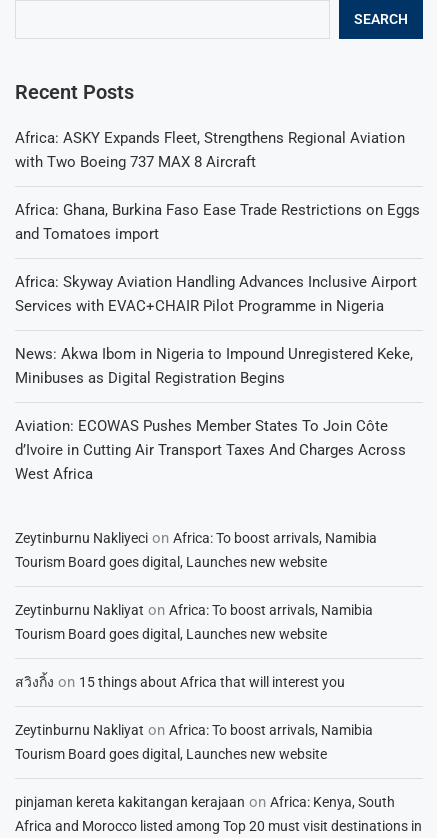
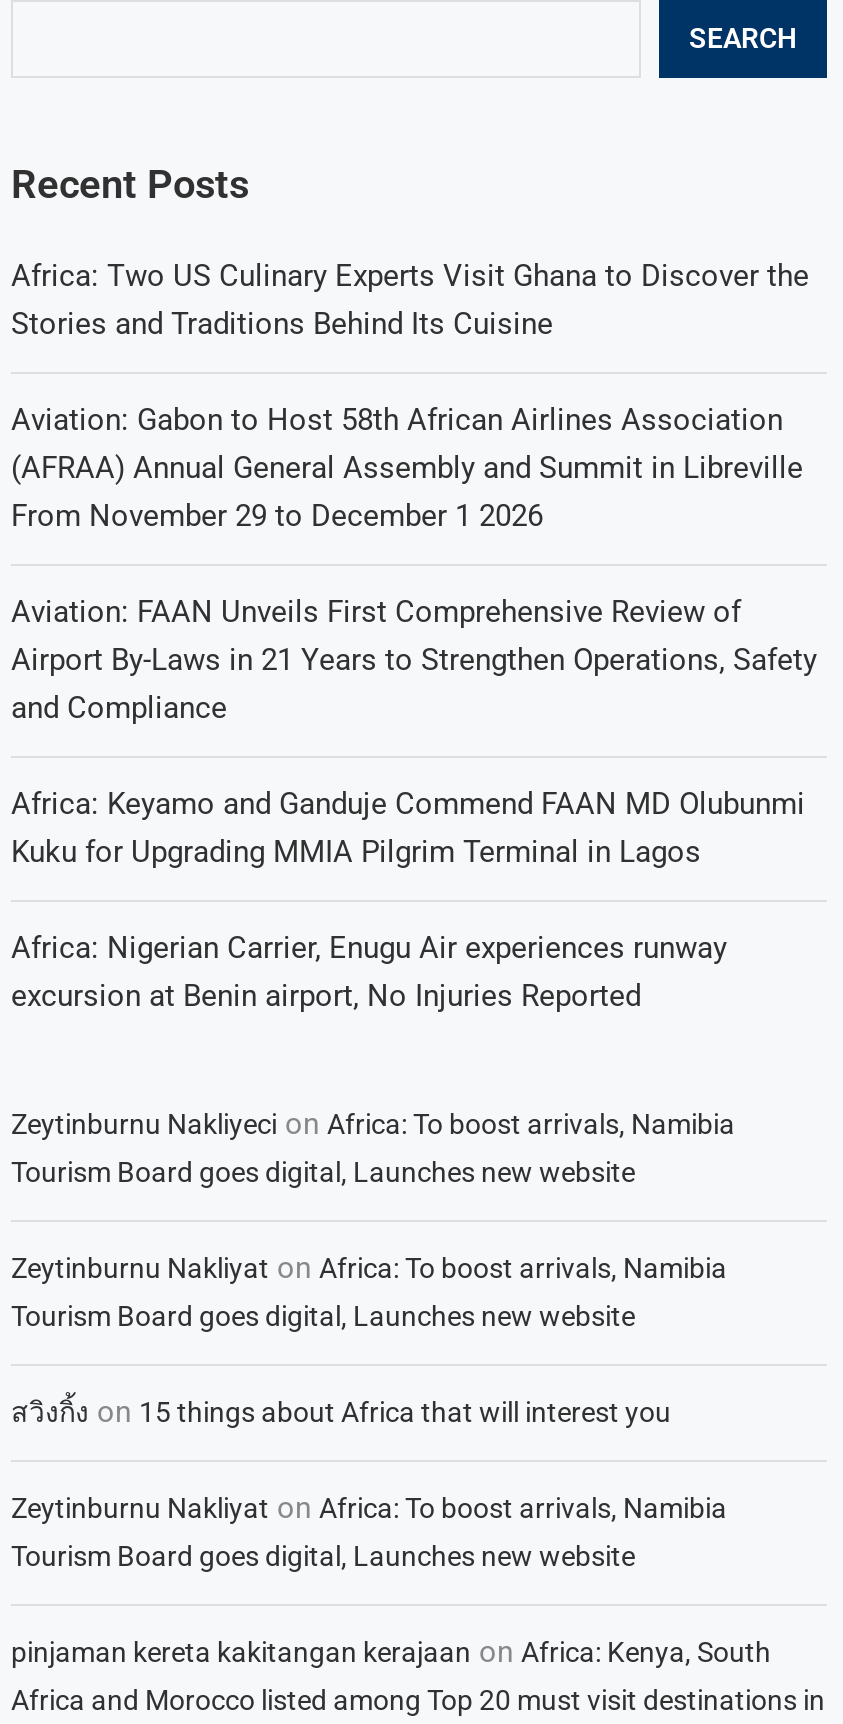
[15,128,405,170] Africa: ASKY Expands Fleet, Strengthens Regional Aviation | with Two Boeing 737 MAX 8 Aircraft -> [11,257,809,341] Africa: Two US Culinary Experts Visit Ghana to Discover the | Stories and Traditions Behind Its Cuisine
[15,200,420,242] Africa: Ghana, Burkina Faso Ease Trade Restrictions on Eggs | and Tomatoes import -> [11,401,803,533] Aviation: Gabon to Host 58th African Airlines Association | (AFRAA) Annual General Assembly and Summit in Libreville | From November 29 to December 1 2026
[15,272,417,314] Africa: Skyway Aviation Handling Advances Inclusive Airport | Services with EVAC+CHAIR Pilot Programme in Nigeria -> [11,593,817,725] Aviation: FAAN Unveils First Comprehensive Review of | Airport By-Laws in 21 Years to Strengthen Operations, Safety | and Compliance
[15,344,413,386] News: Akwa Ibom in Nigeria to Impound Unregistered Keke, | Minibuses as Digital Registration Begins -> [11,785,805,869] Africa: Keyamo and Ganduje Commend FAAN MD Olubunmi | Kuku for Upgrading MMIA Pilgrim Terminal in Lagos
[15,416,406,482] Aviation: ECOWAS Pushes Member States To Join Côte | d’Ivoire in Cutting Air Transport Taxes And Charges Across | West Africa -> [11,929,727,1013] Africa: Nigerian Carrier, Enugu Air experiences runway | excursion at Benin airport, No Injuries Reported

